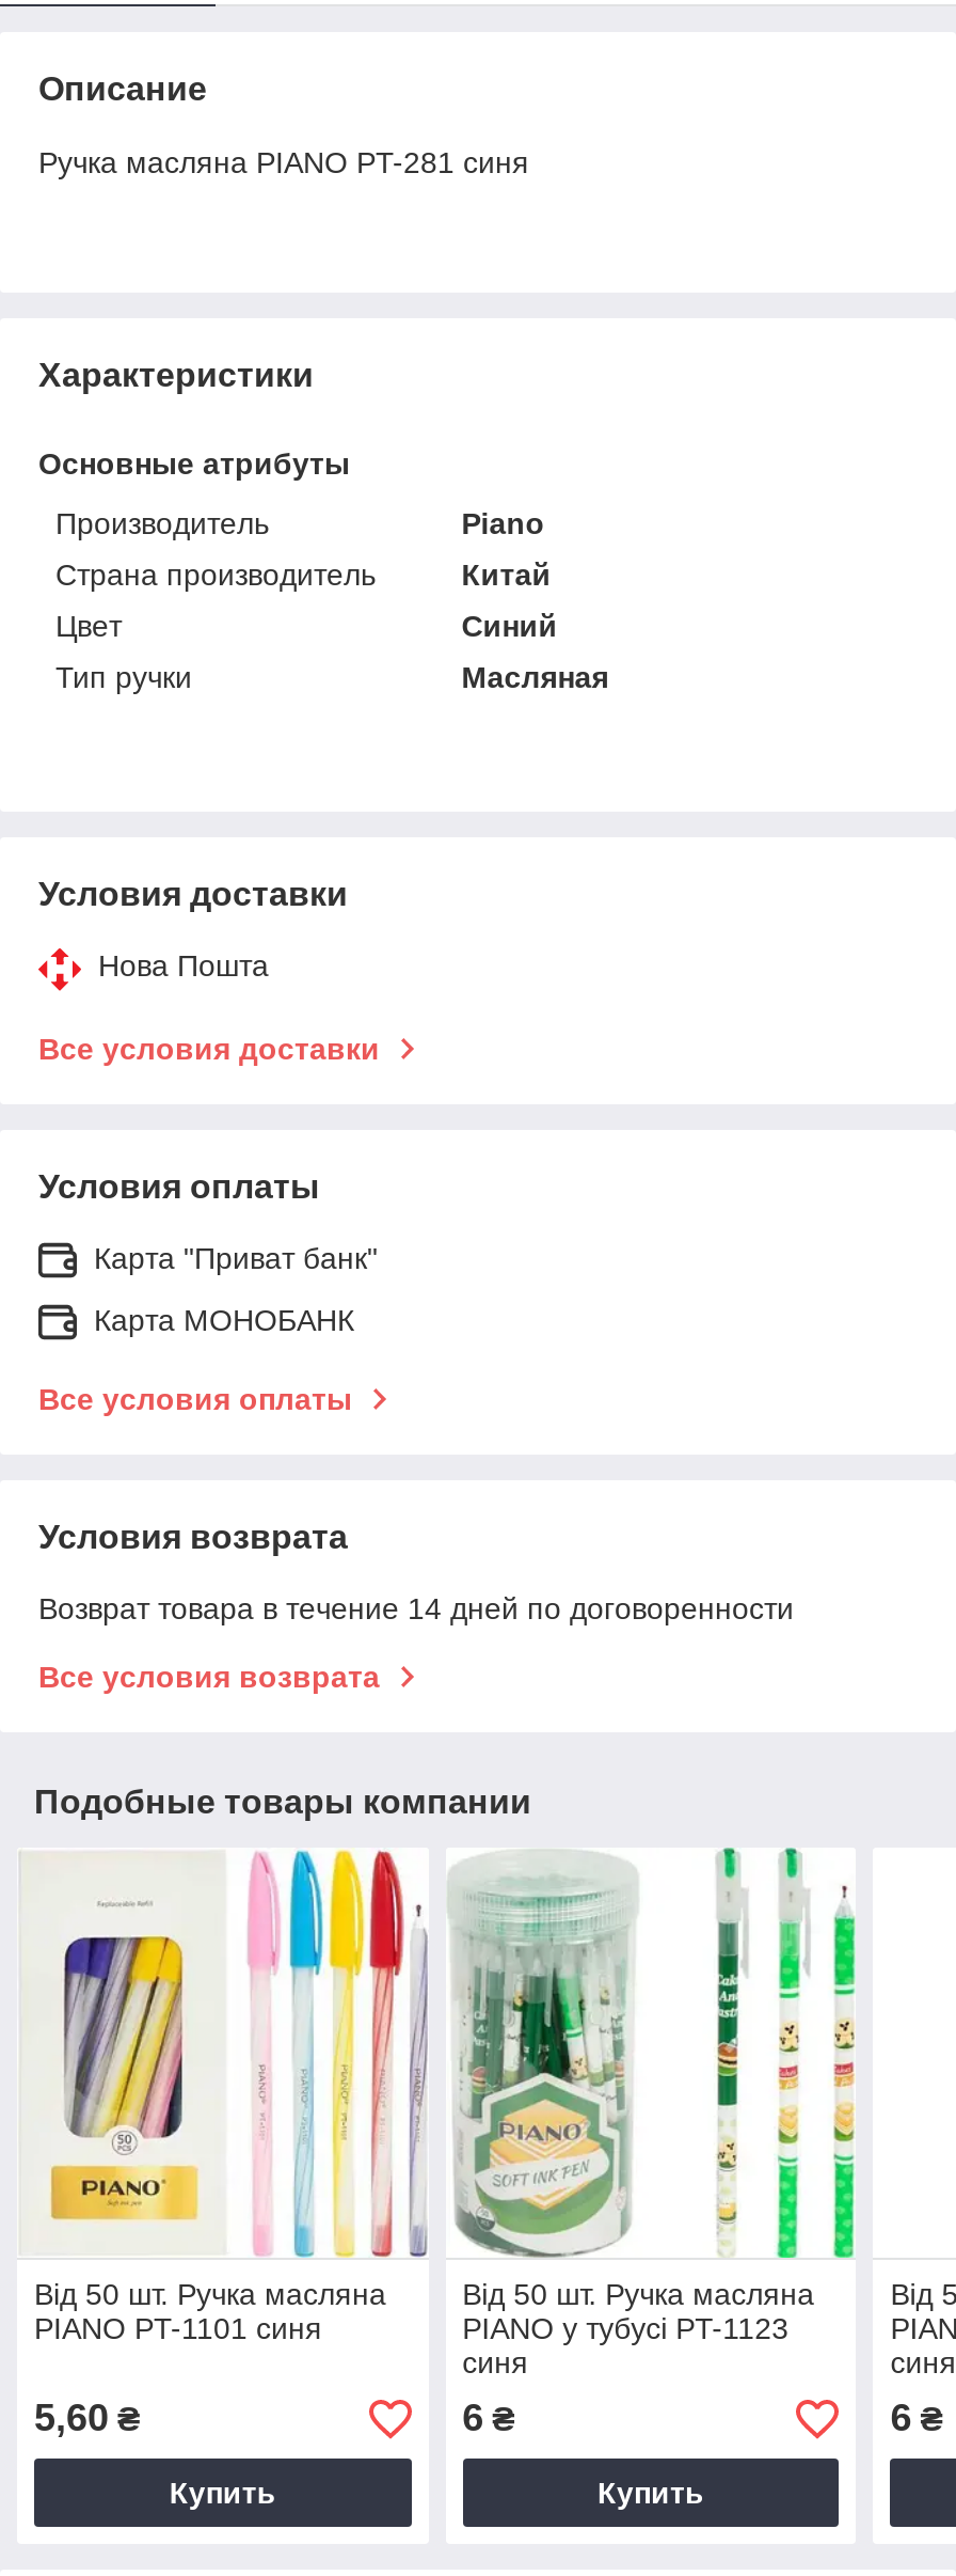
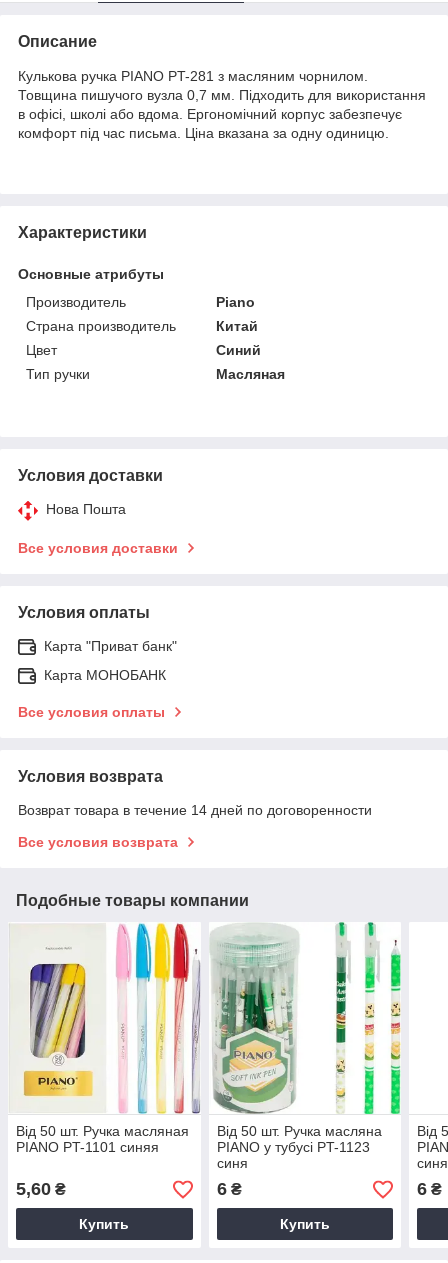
[38,145,529,179] Ручка масляна PIANO PT-281 синя -> [18,68,426,141] Кулькова ручка PIANO PT-281 з масляним чорнилом. | Товщина пишучого вузла 0,7 мм. Підходить для використання | в офісі, школі або вдома. Ергономічний корпус забезпечує | комфорт під час письма. Ціна вказана за одну одиницю.
[34,2278,386,2312] Від 50 шт. Ручка масляна -> [16,1123,189,1139] Від 50 шт. Ручка масляная
[34,2312,322,2346] PIANO PT-1101 синя -> [16,1139,159,1155] PIANO PT-1101 синяя

